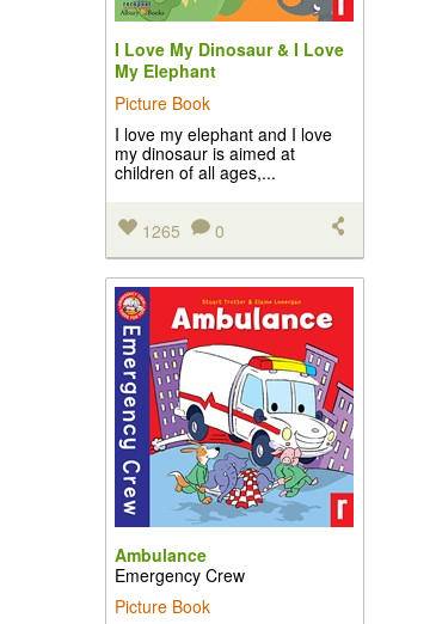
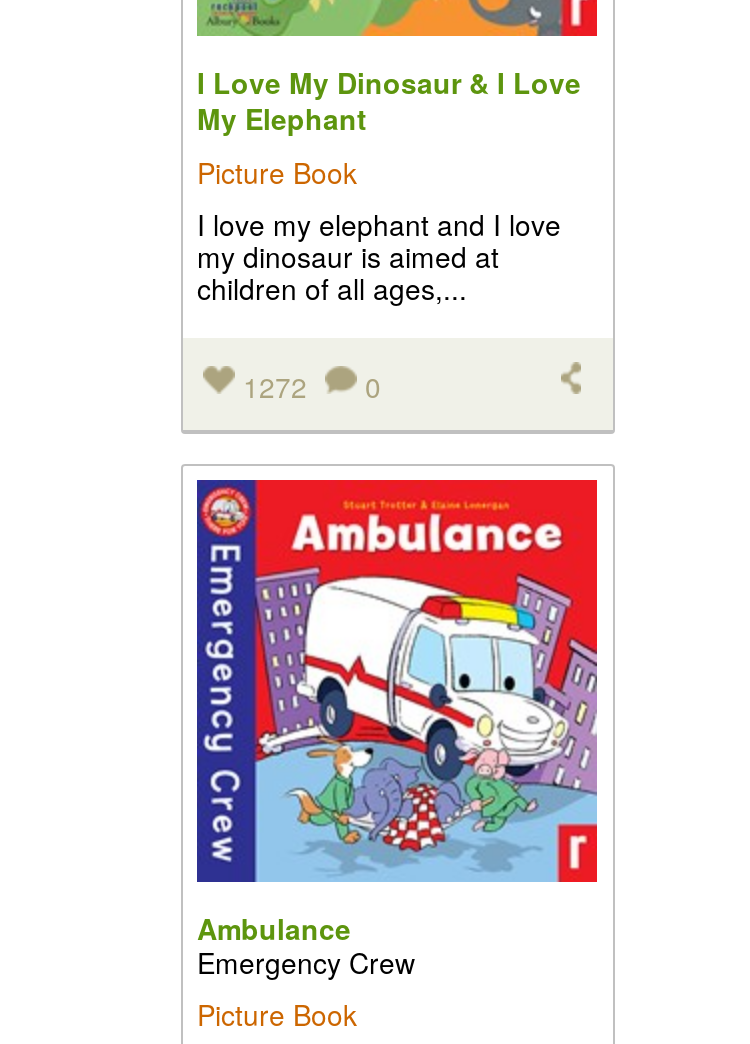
[142,219,225,243] 1265 0 -> [243,367,381,407] 1272 0

